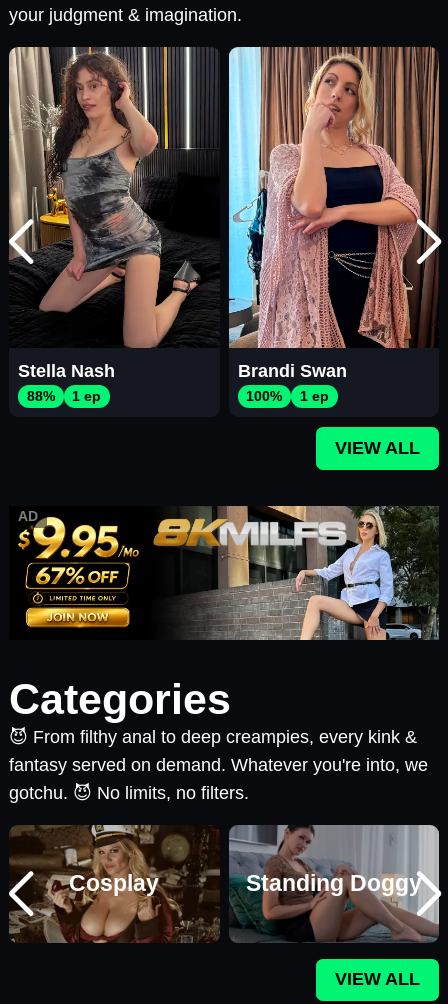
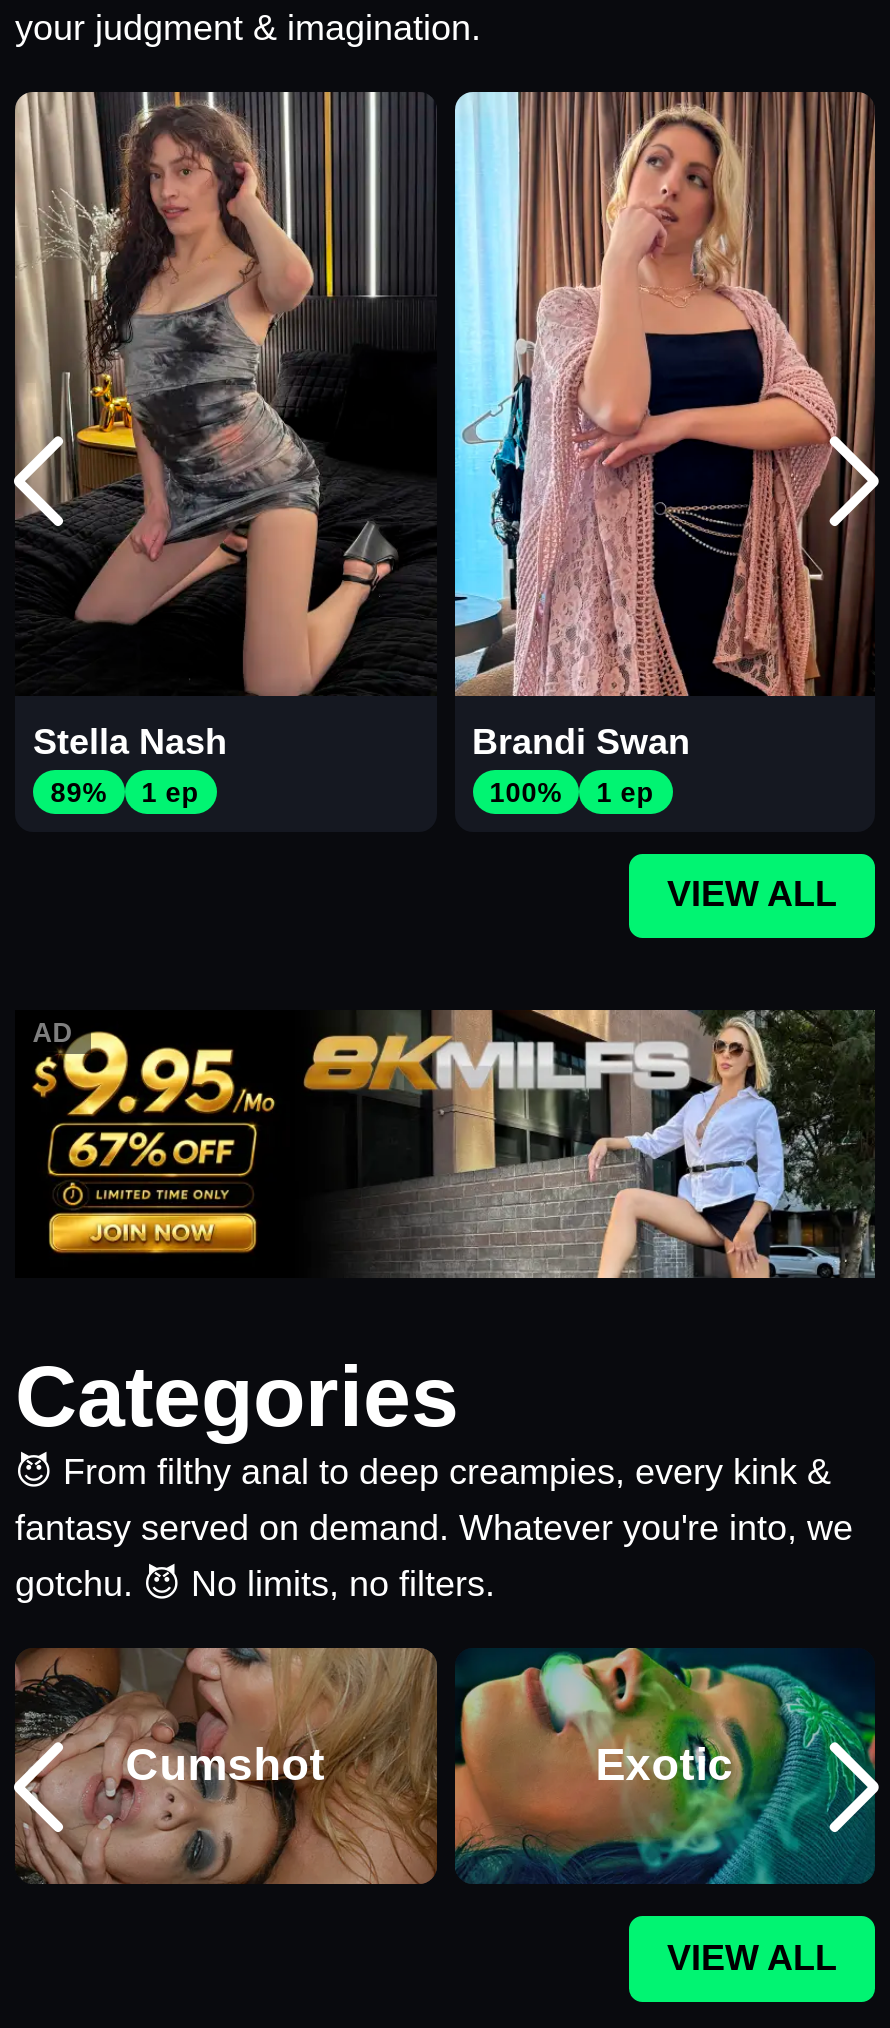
[27,389,101,404] 88% 1 ep -> [51,777,200,807] 89% 1 ep
[9,825,219,943] [image] -> [13,1647,437,1885] [image]
[69,824,440,943] [image] | Cosplay | Standing Doggy -> [125,1647,877,1885] [image] | Cumshot | Exotic

